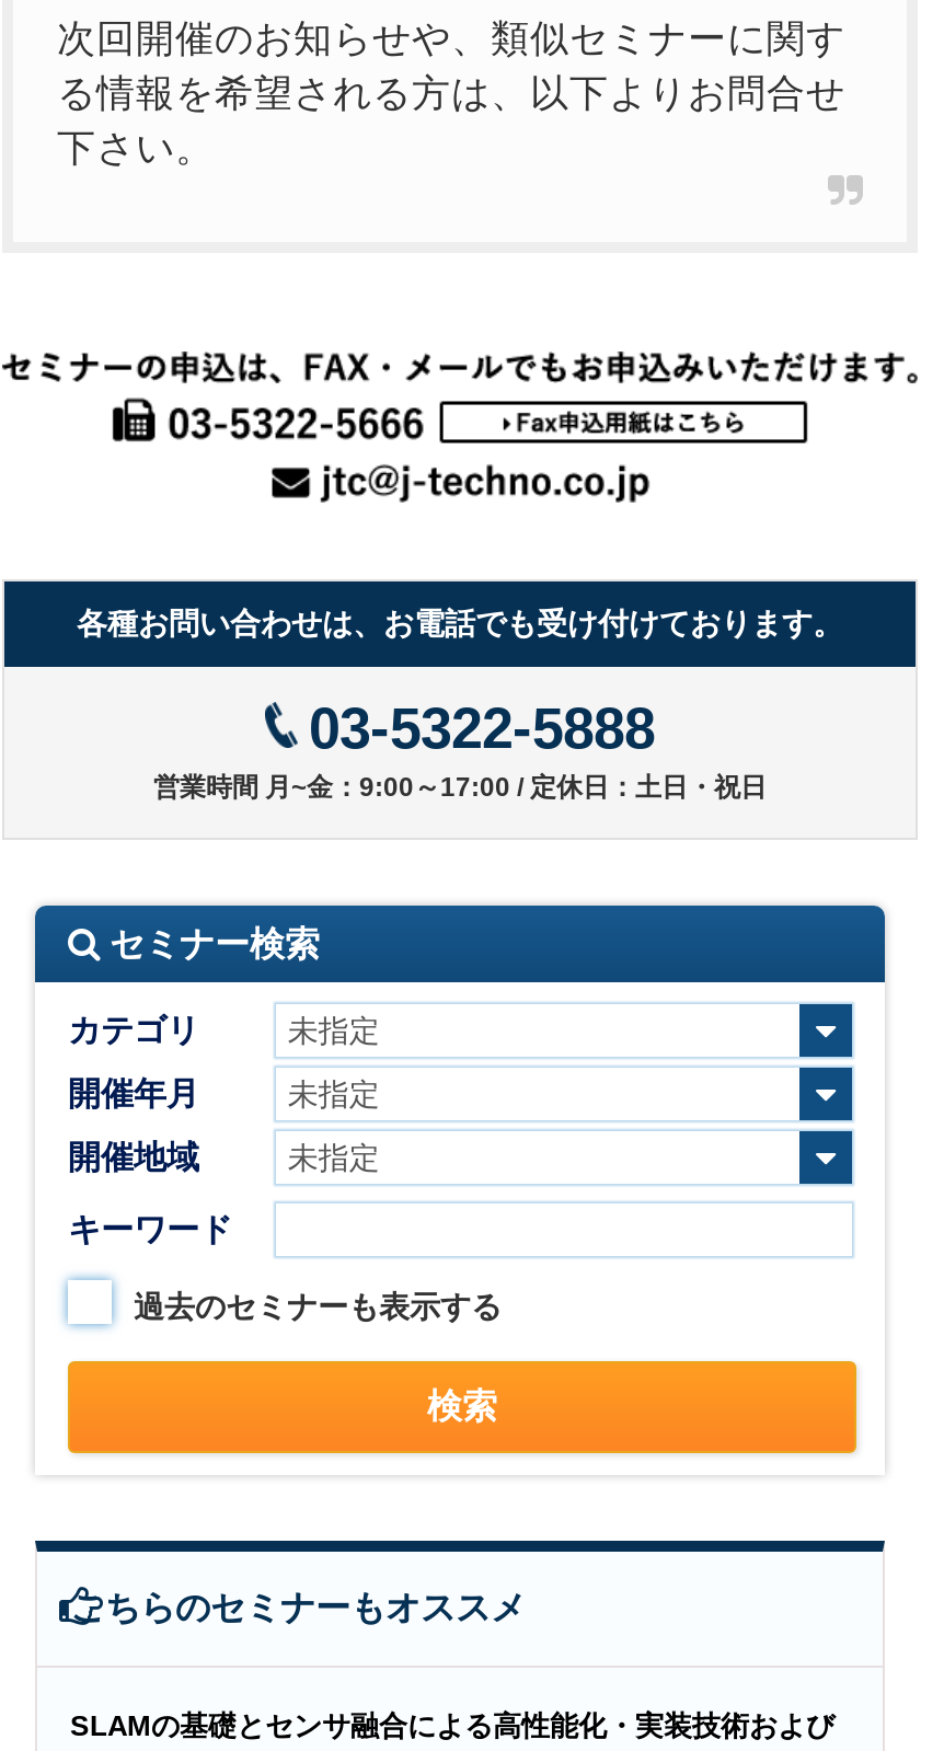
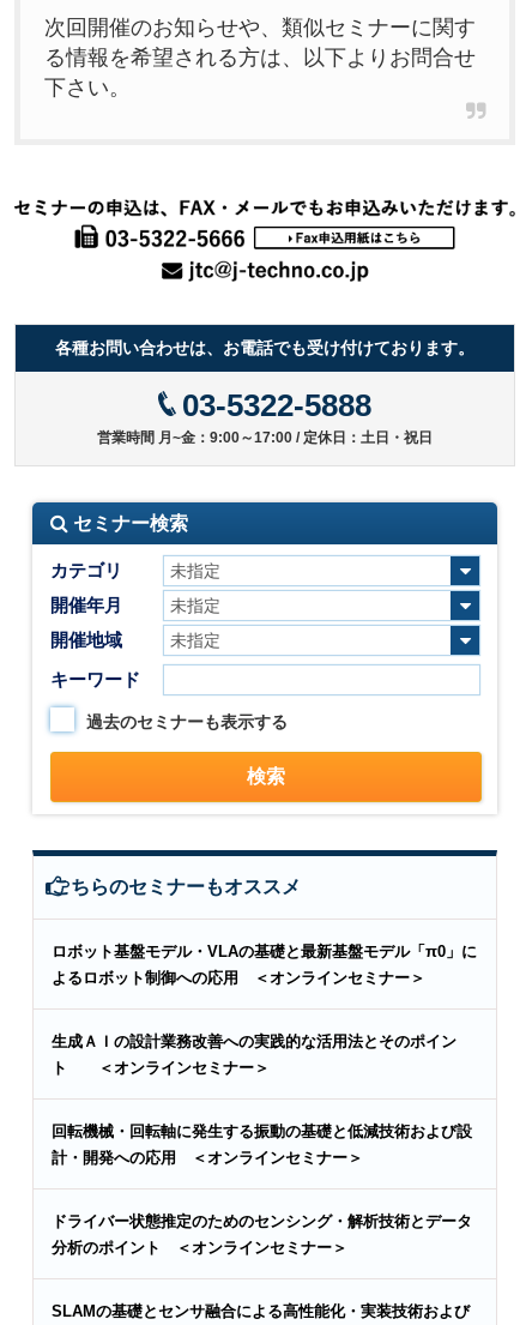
none -> [52,942,477,987] ロボット基盤モデル・VLAの基礎と最新基盤モデル「π0」に | よるロボット制御への応用 ＜オンラインセミナー＞
none -> [52,1032,456,1077] 生成ＡＩの設計業務改善への実践的な活用法とそのポイン | ト ＜オンラインセミナー＞
none -> [52,1122,472,1166] 回転機械・回転軸に発生する振動の基礎と低減技術および設 | 計・開発への応用 ＜オンラインセミナー＞
none -> [52,1212,472,1256] ドライバー状態推定のためのセンシング・解析技術とデータ | 分析のポイント ＜オンラインセミナー＞

